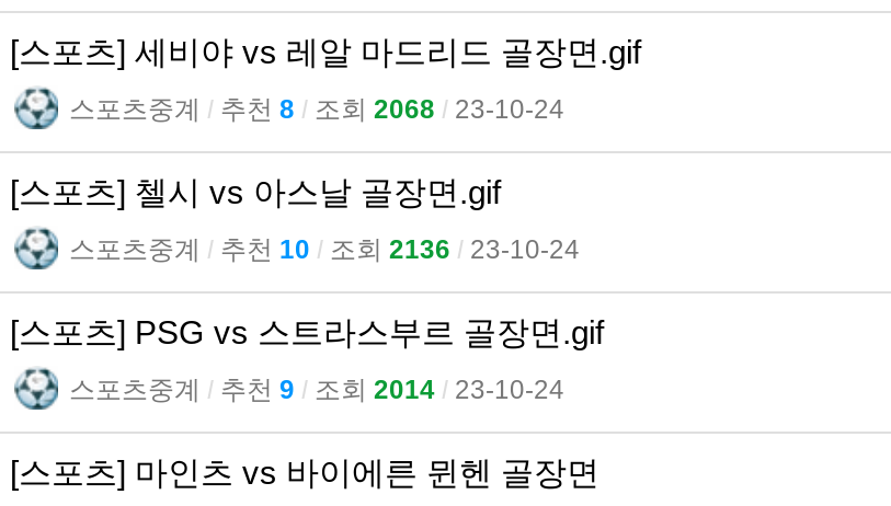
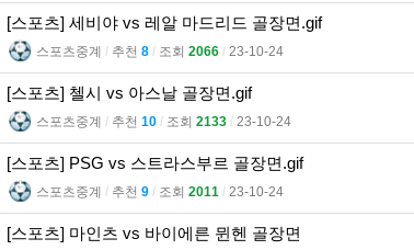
[62,94,564,125] 스포츠중계 l 추천 8 l 조회 2068 l 23-10-24 -> [33,44,284,59] 스포츠중계 l 추천 8 l 조회 2066 l 23-10-24
[62,234,580,265] 스포츠중계 l 추천 10 l 조회 2136 l 23-10-24 -> [33,114,291,129] 스포츠중계 l 추천 10 l 조회 2133 l 23-10-24
[62,374,564,405] 스포츠중계 l 추천 9 l 조회 2014 l 23-10-24 -> [33,184,284,199] 스포츠중계 l 추천 9 l 조회 2011 l 23-10-24

